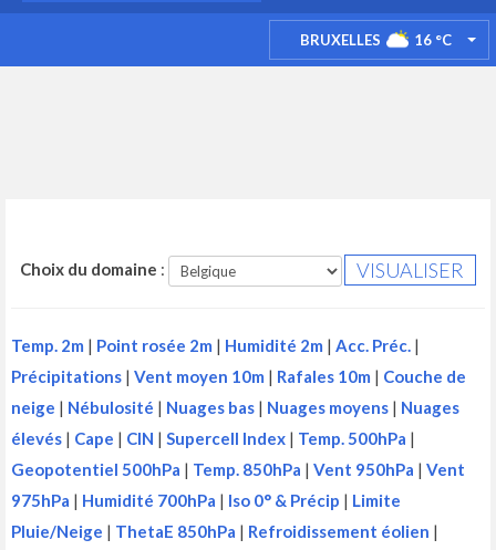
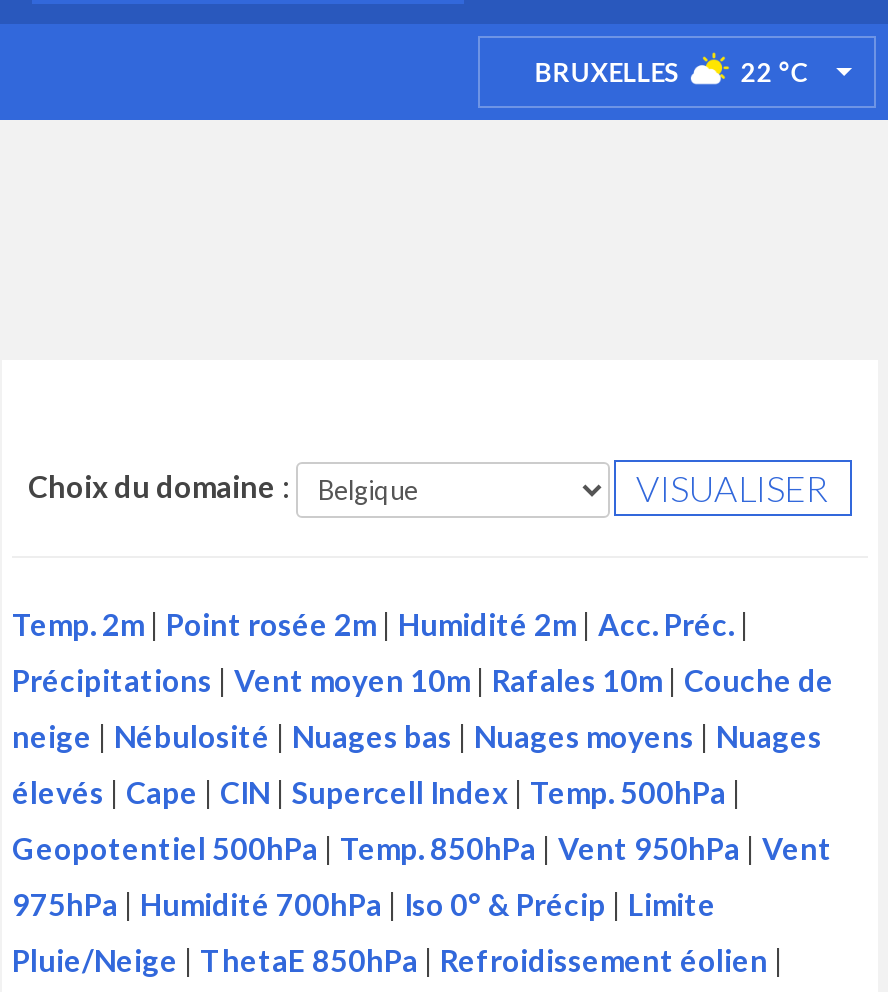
[414,31,452,49] 16 °C -> [740,56,808,88] 22 °C

